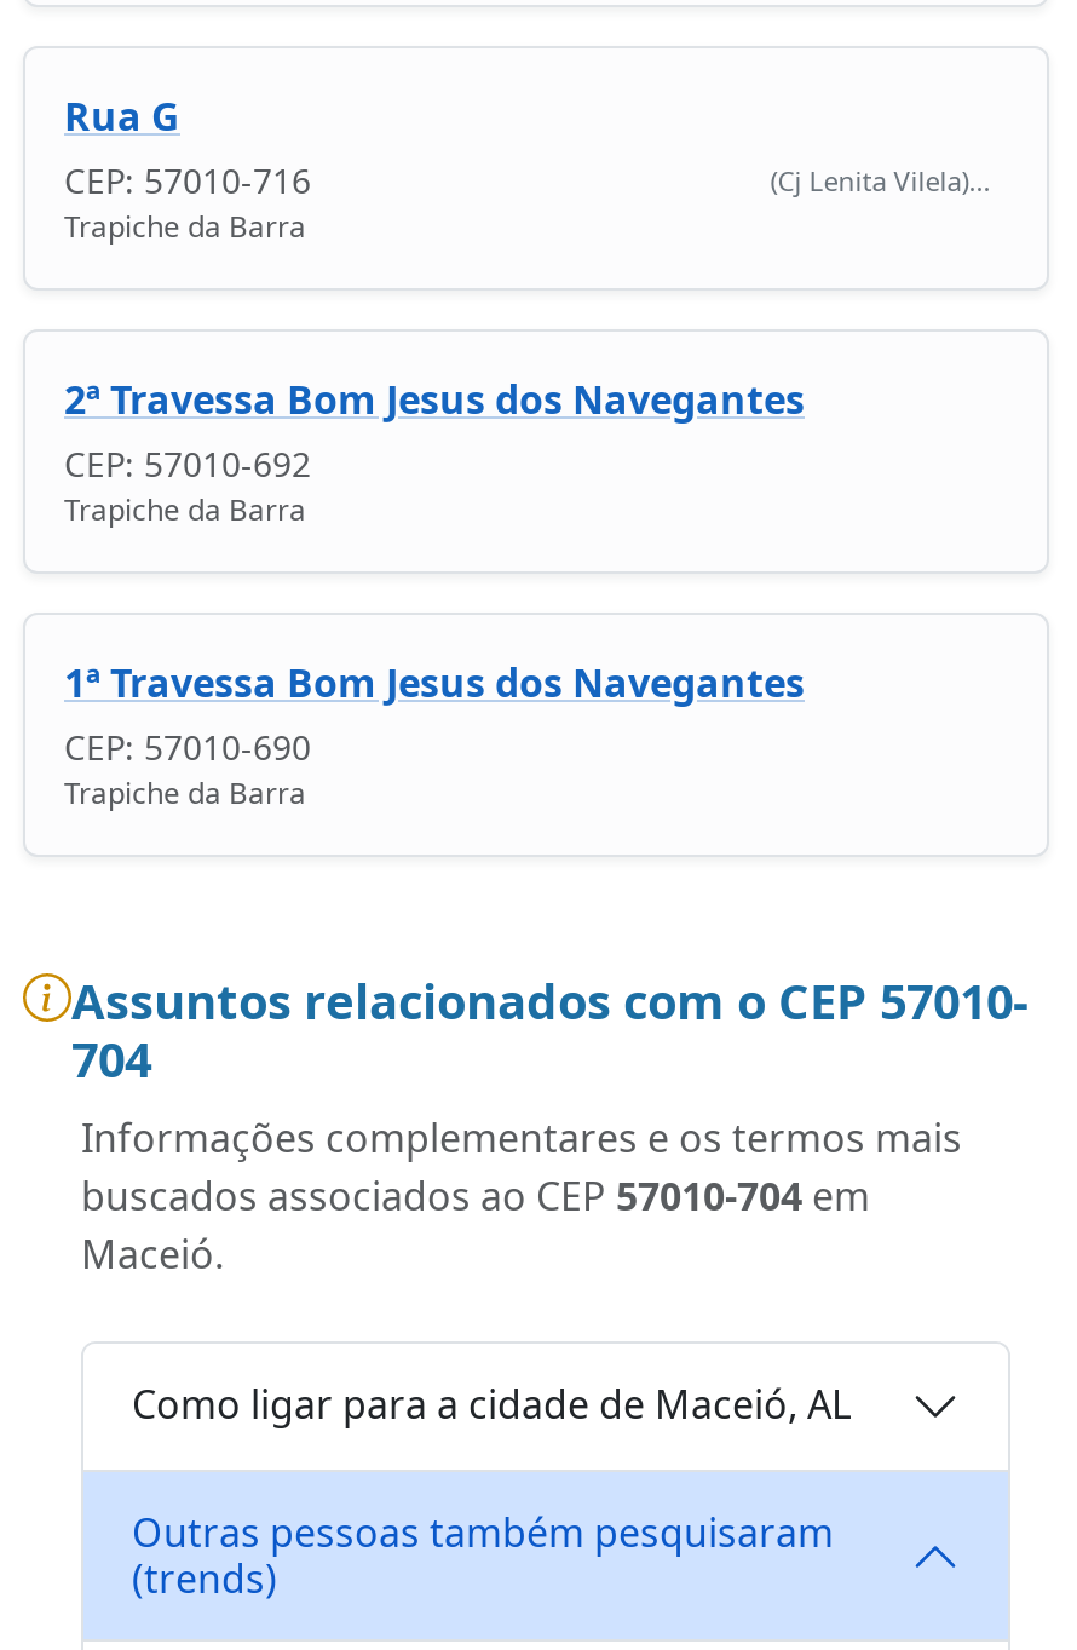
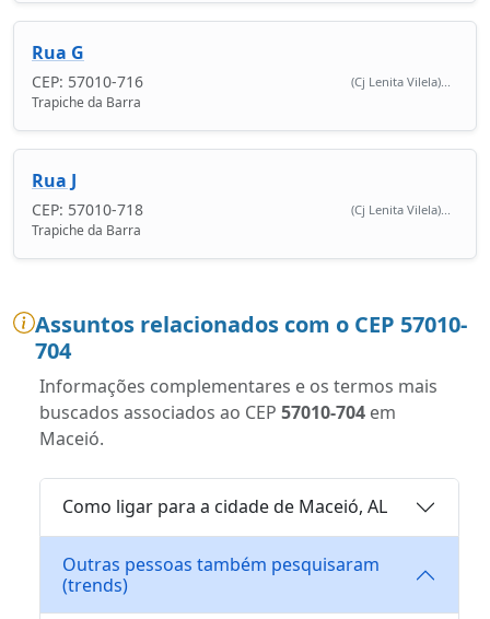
[64,372,805,769] 2ª Travessa Bom Jesus dos Navegantes | CEP: 57010-692 | Trapiche da Barra | 1ª Travessa Bom Jesus dos Navegantes | CEP: 57010-690 -> [32,168,450,219] Rua J | CEP: 57010-718 | (Cj Lenita Vilela)...

